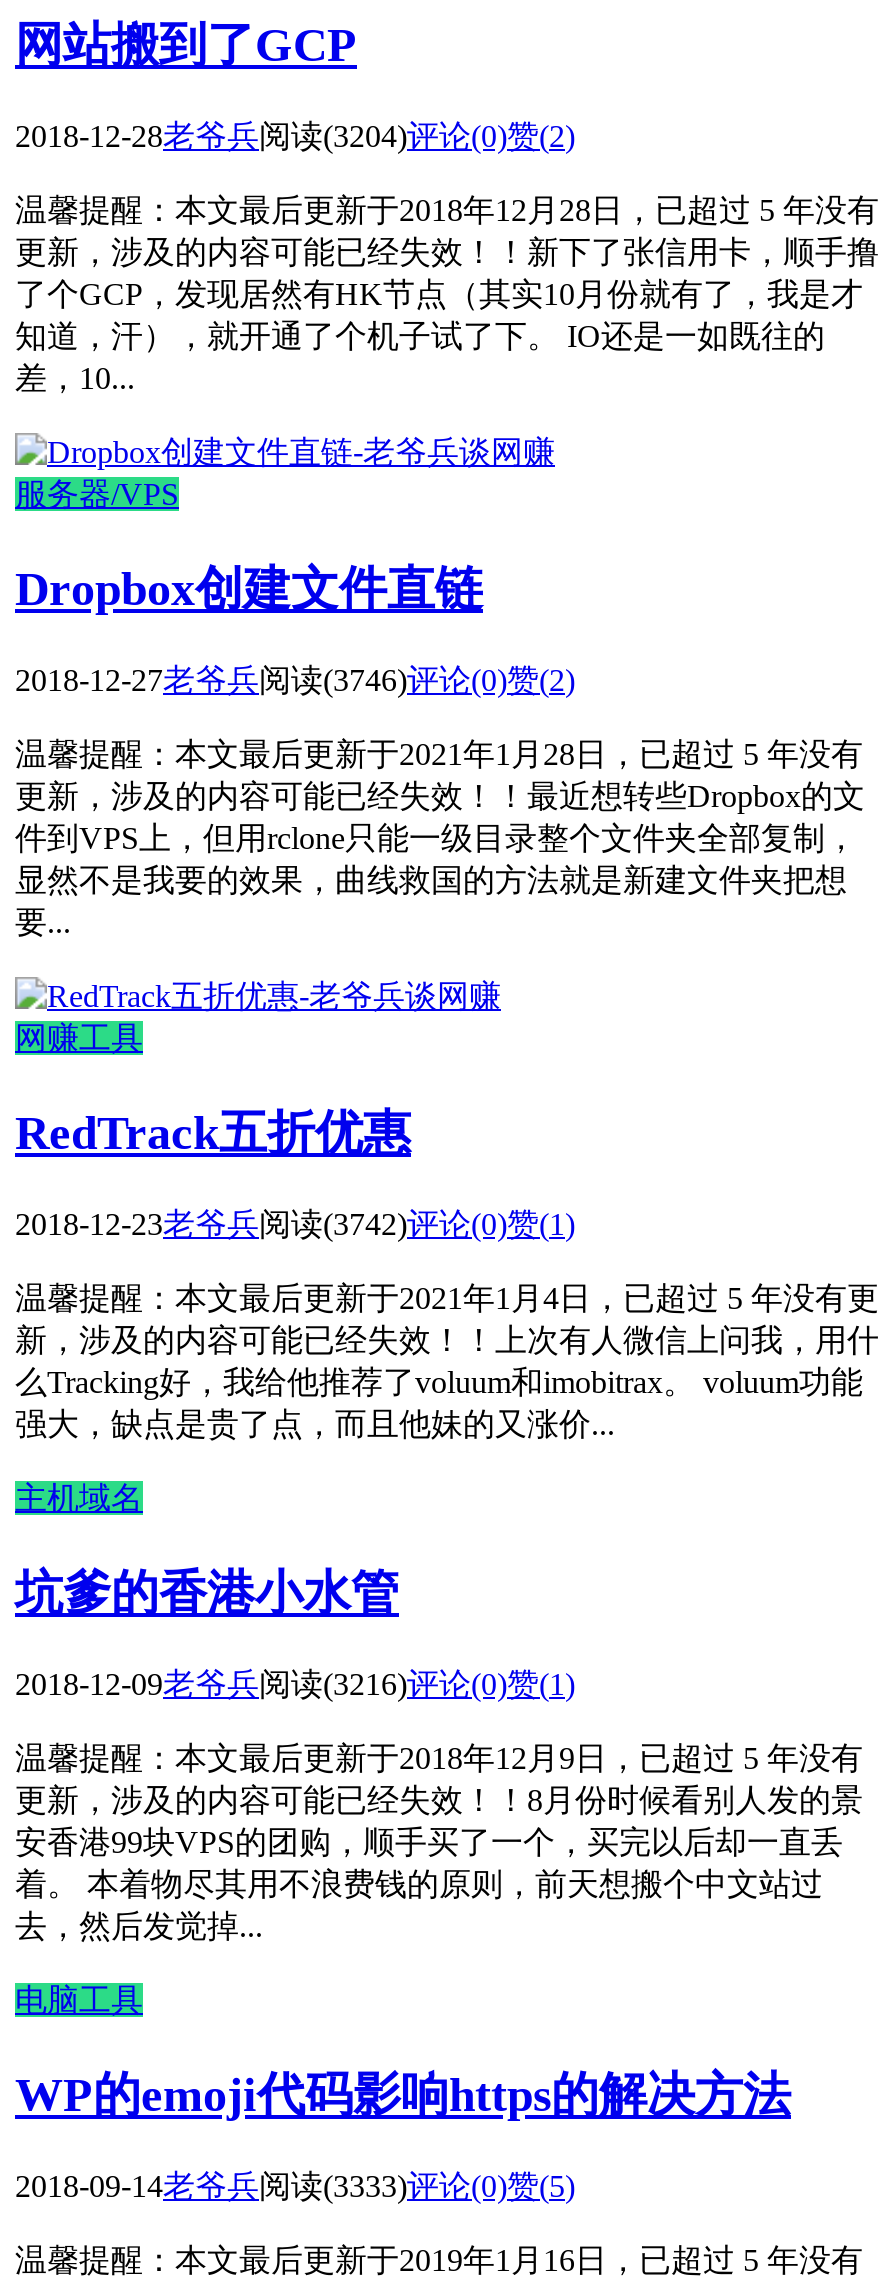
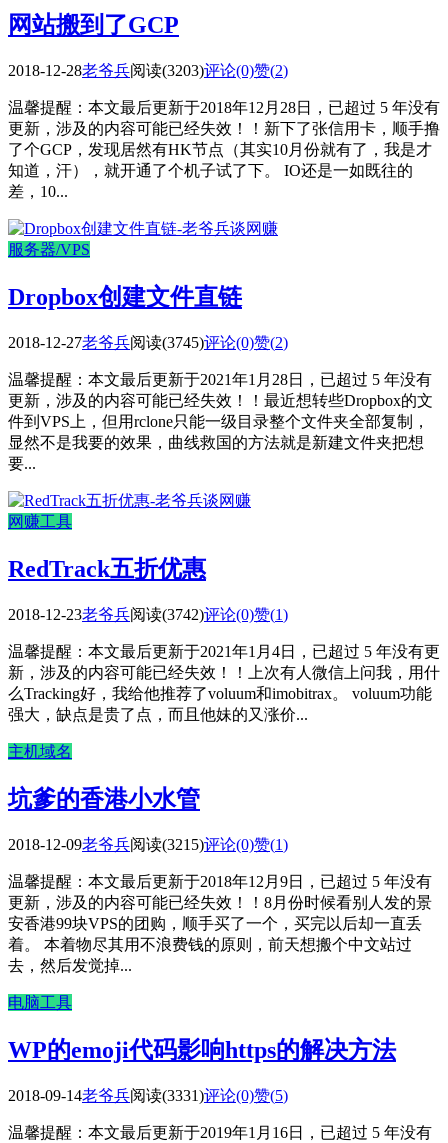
[15,119,575,153] 2018-12-28老爷兵阅读(3204)评论(0)赞(2) -> [8,62,288,79] 2018-12-28老爷兵阅读(3203)评论(0)赞(2)
[15,663,575,697] 2018-12-27老爷兵阅读(3746)评论(0)赞(2) -> [8,334,288,351] 2018-12-27老爷兵阅读(3745)评论(0)赞(2)
[15,1666,575,1700] 2018-12-09老爷兵阅读(3216)评论(0)赞(1) -> [8,836,288,853] 2018-12-09老爷兵阅读(3215)评论(0)赞(1)
[15,2168,575,2202] 2018-09-14老爷兵阅读(3333)评论(0)赞(5) -> [8,1086,288,1103] 2018-09-14老爷兵阅读(3331)评论(0)赞(5)

